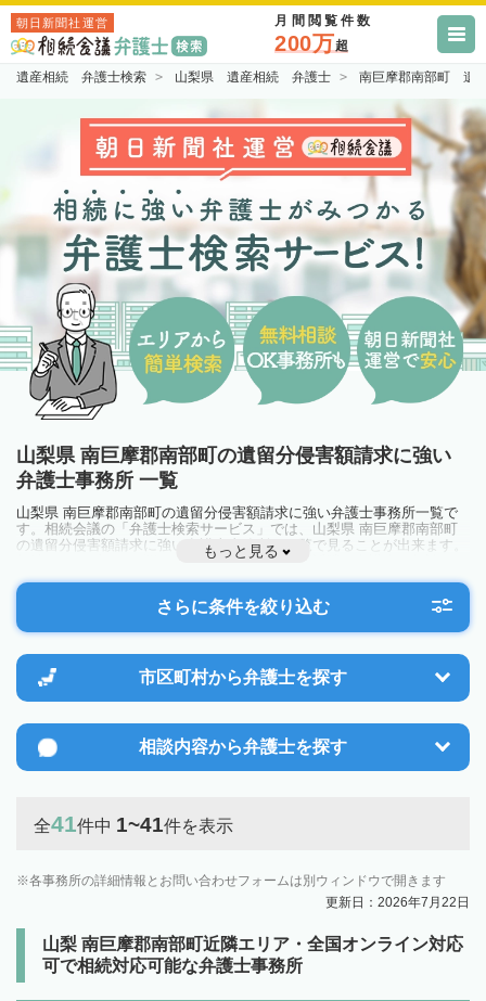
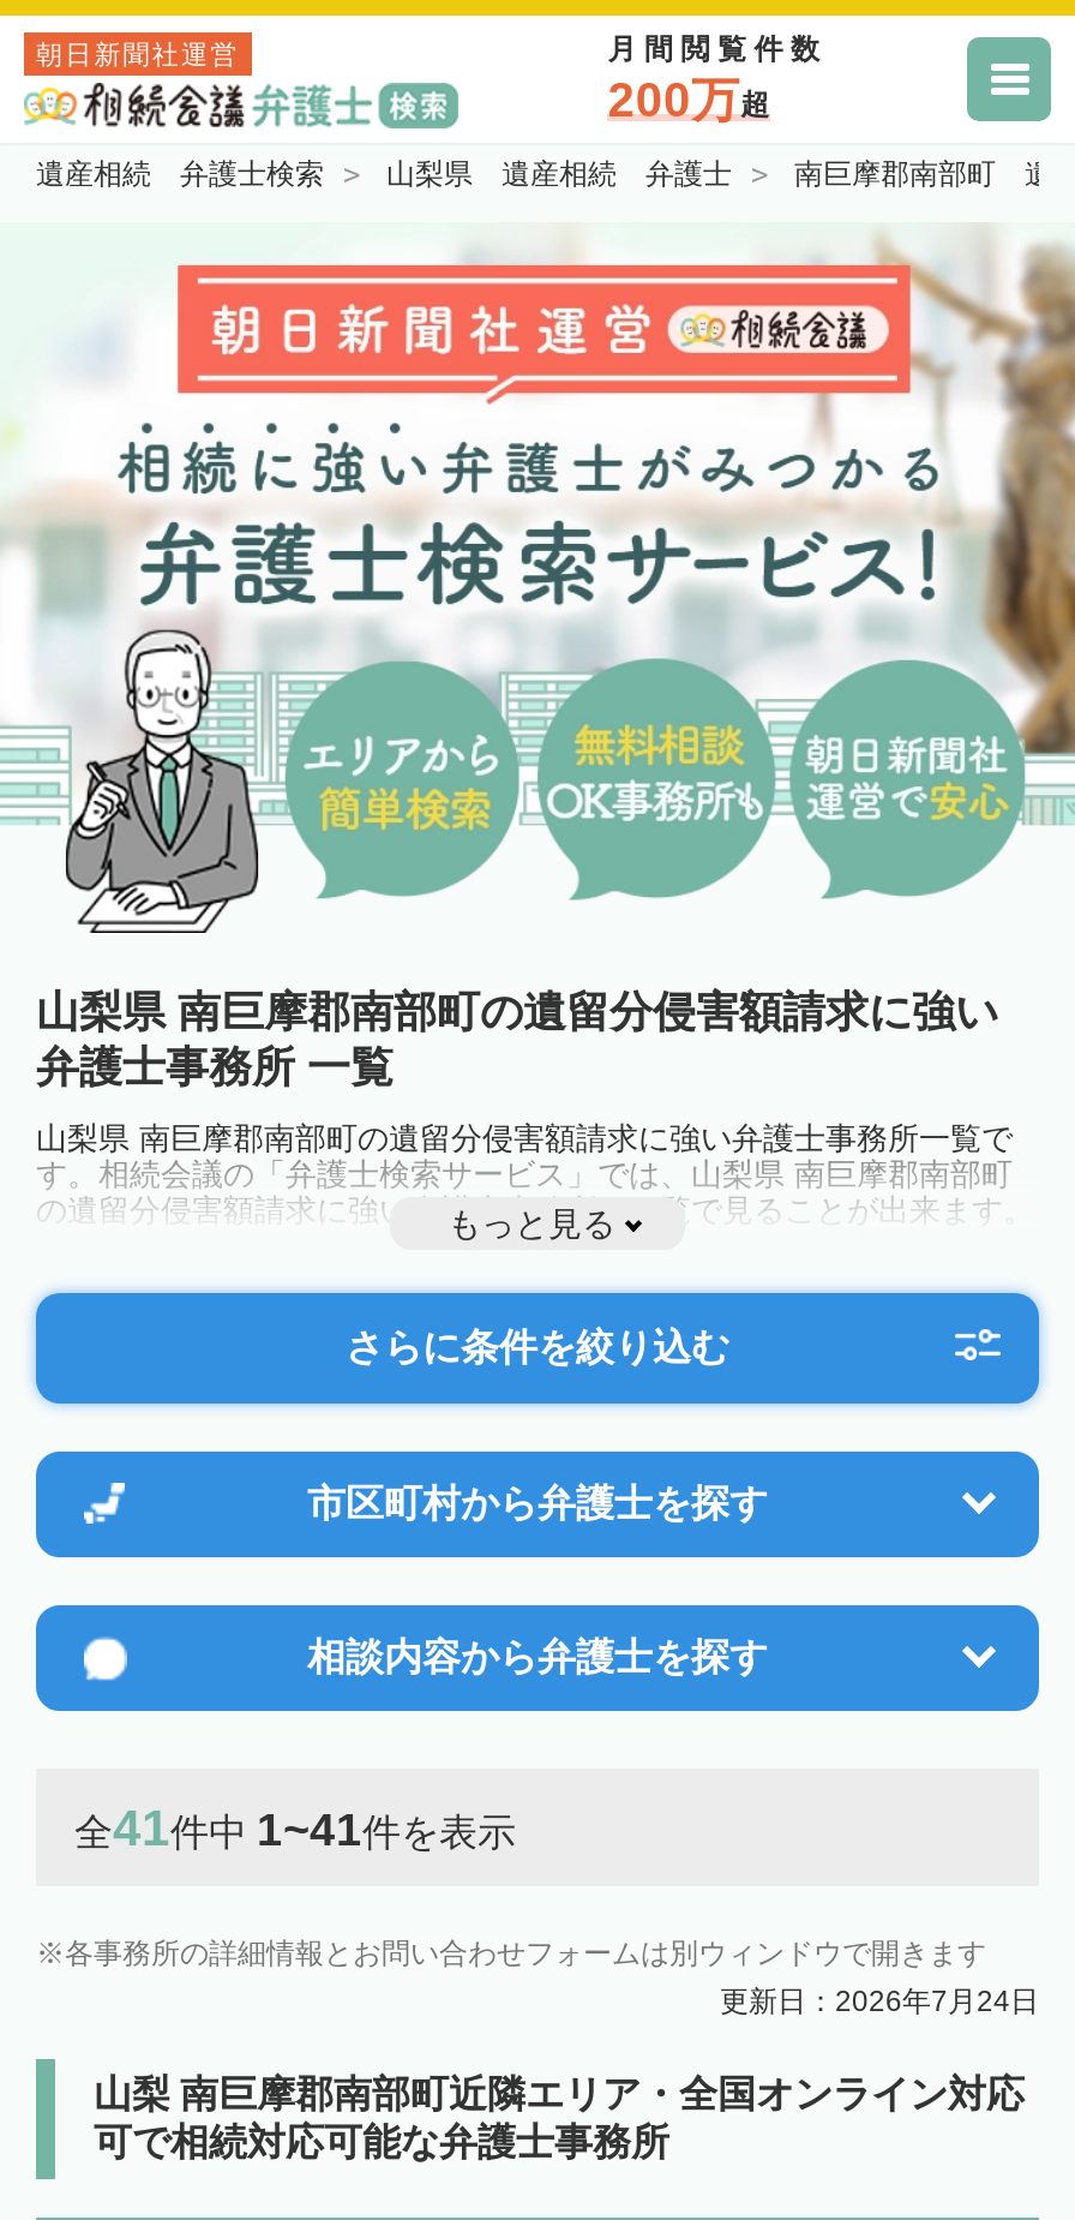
[325,895,470,910] 更新日：2026年7月22日 -> [720,1985,1039,2019] 更新日：2026年7月24日

